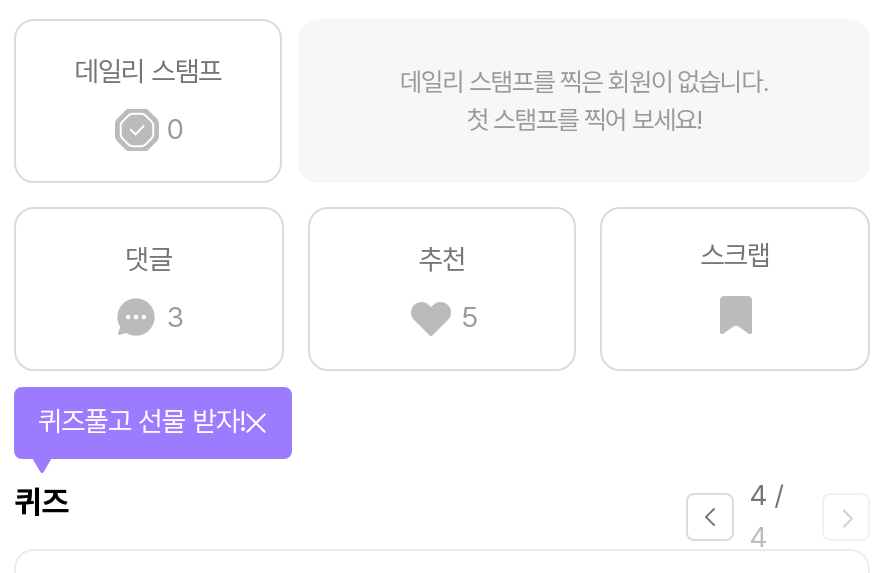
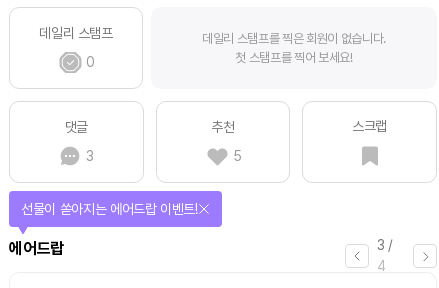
[38,405,244,437] 퀴즈풀고 선물 받자! -> [21,201,198,217] 선물이 쏟아지는 에어드랍 이벤트!
[14,482,69,520] 퀴즈 -> [9,239,64,258] 에어드랍
[750,478,784,510] 4 / -> [377,237,393,253] 3 /

